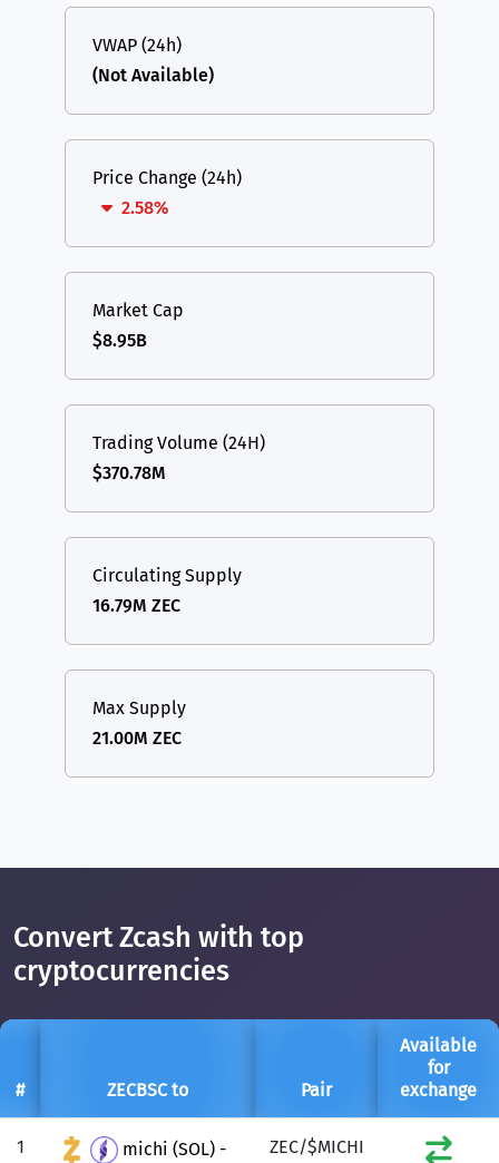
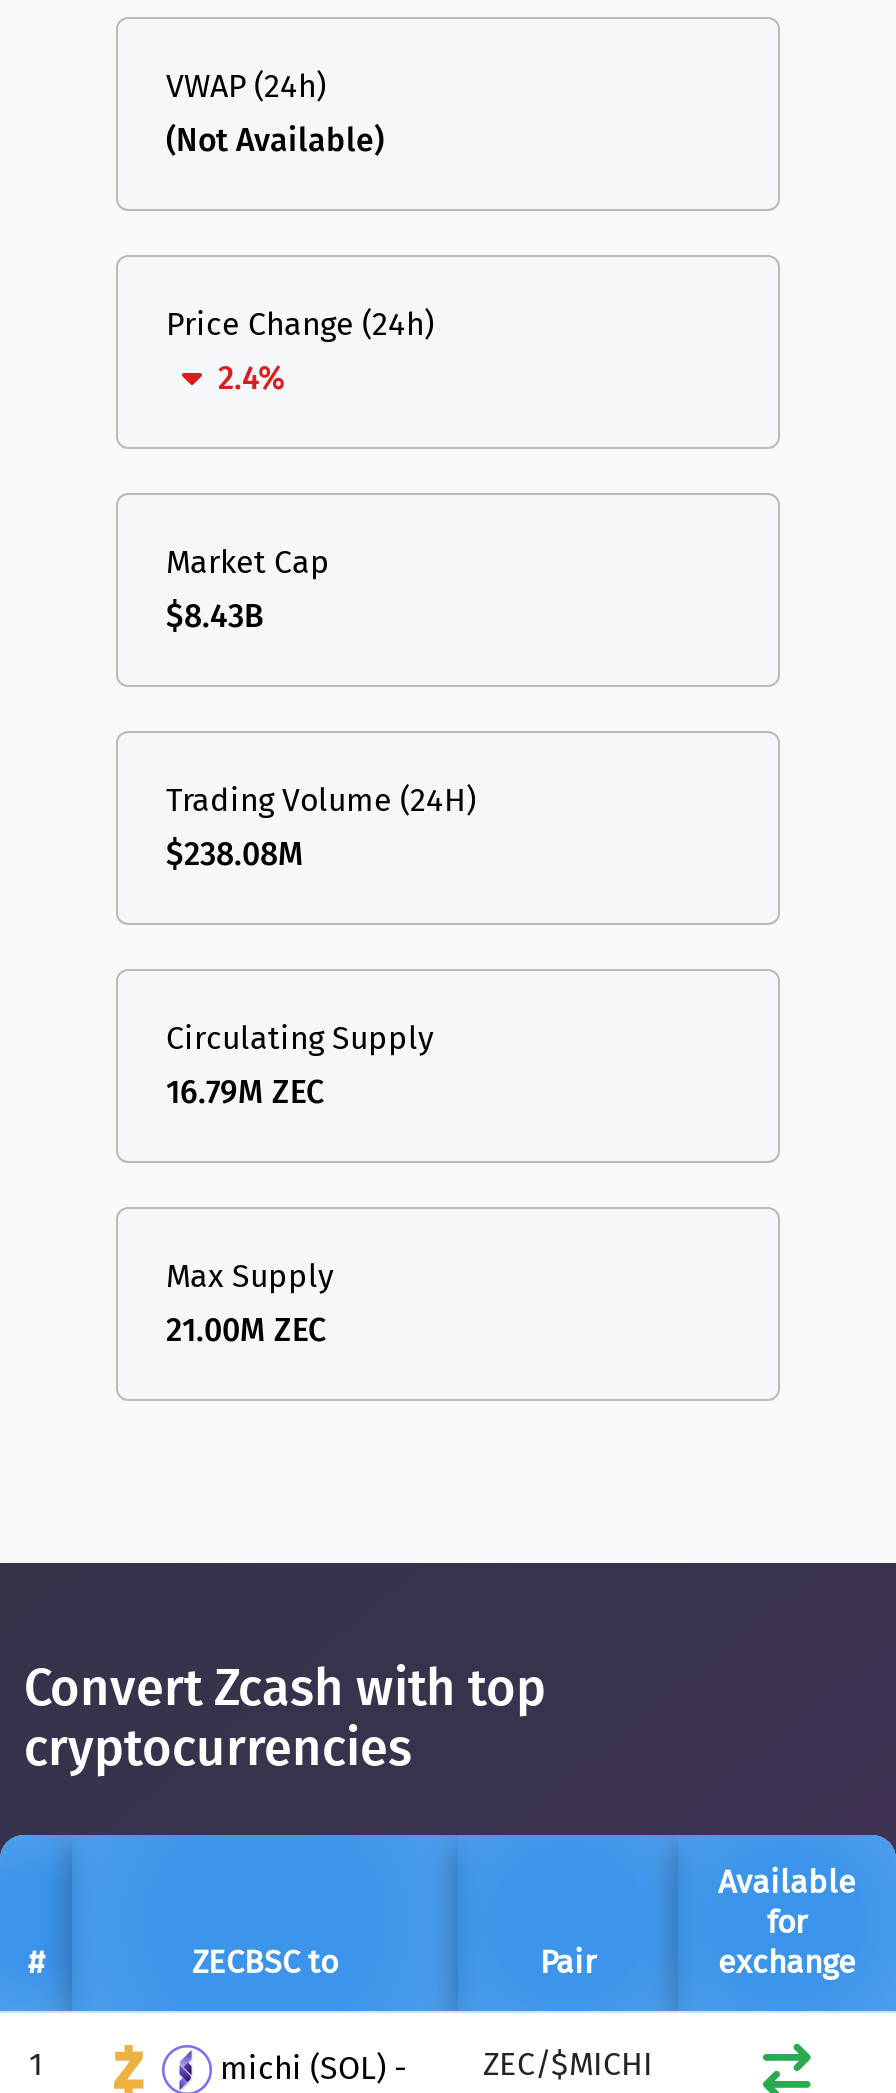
[121,197,169,218] 2.58% -> [218,359,286,397] 2.4%
[92,330,147,351] $8.95B -> [166,597,264,635] $8.43B
[92,462,166,483] $370.78M -> [166,835,304,873] $238.08M

